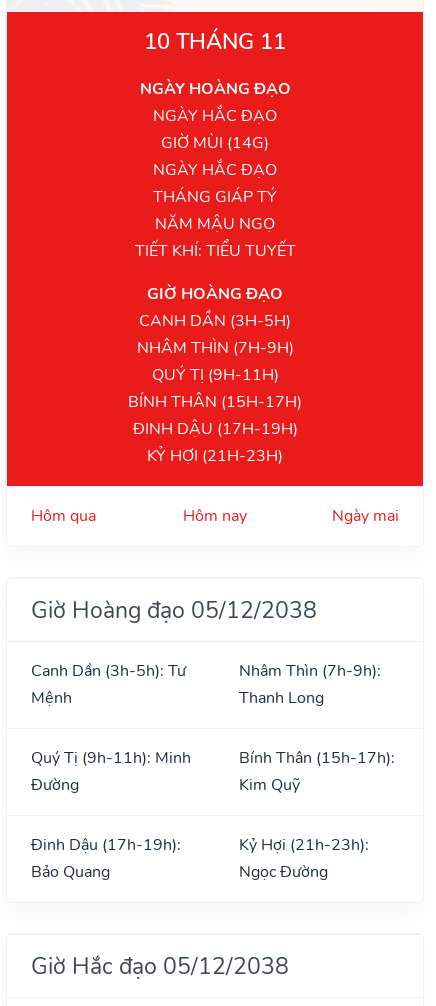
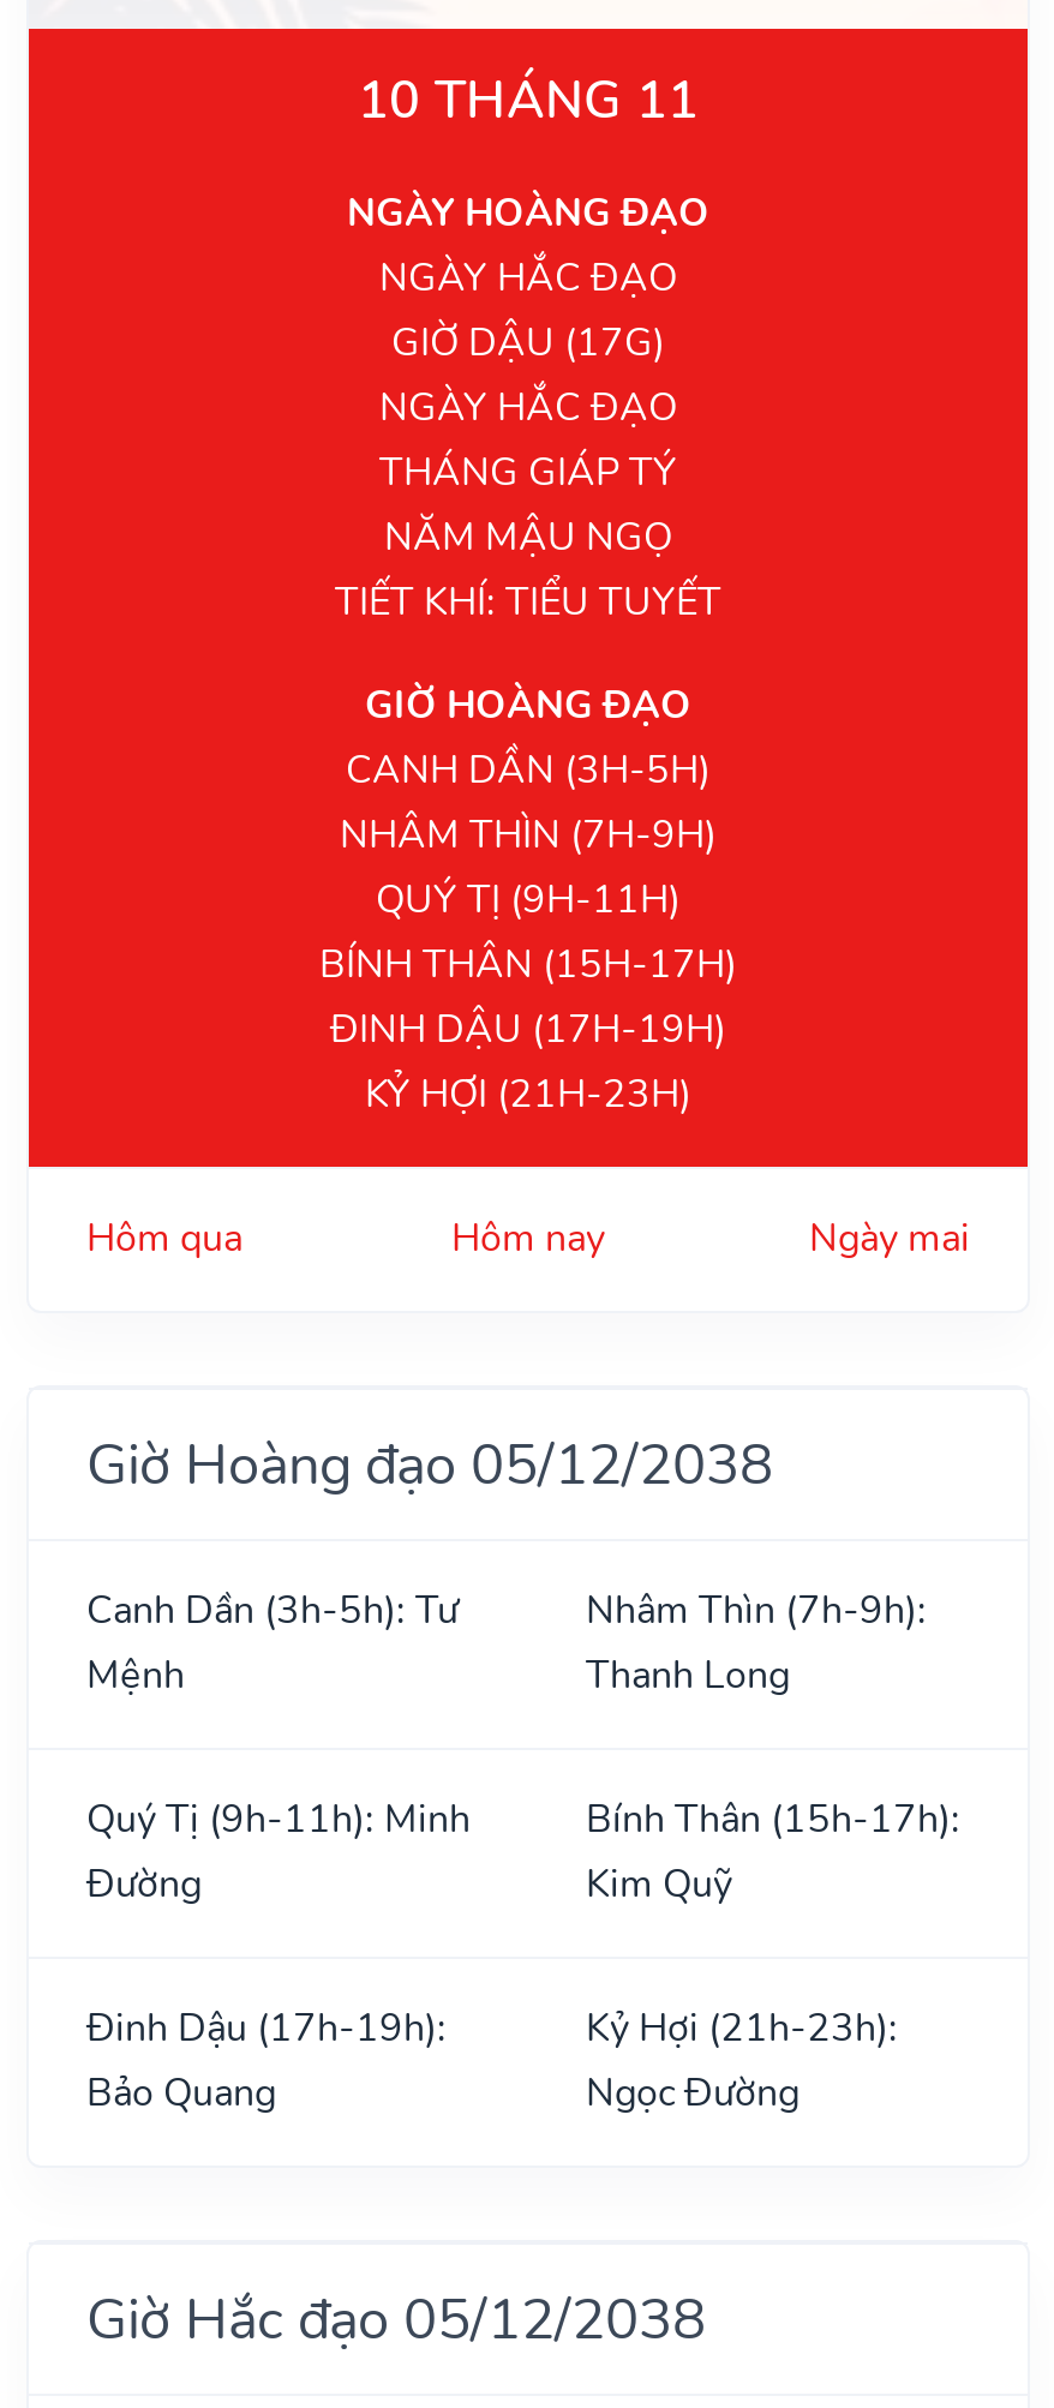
[161,132,269,154] GIỜ MÙI (14G) -> [391,317,665,370] GIỜ DẬU (17G)

